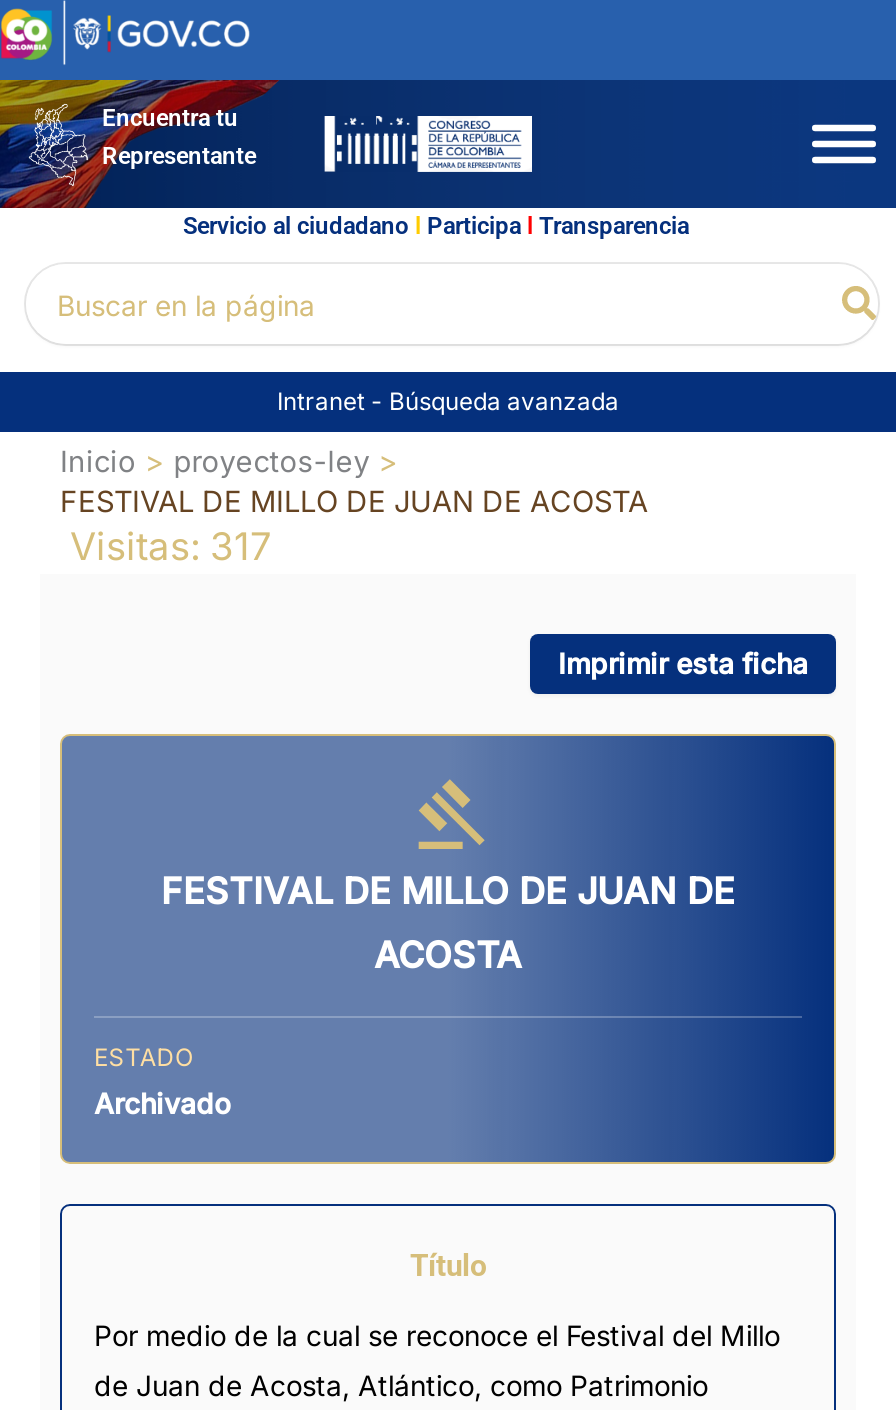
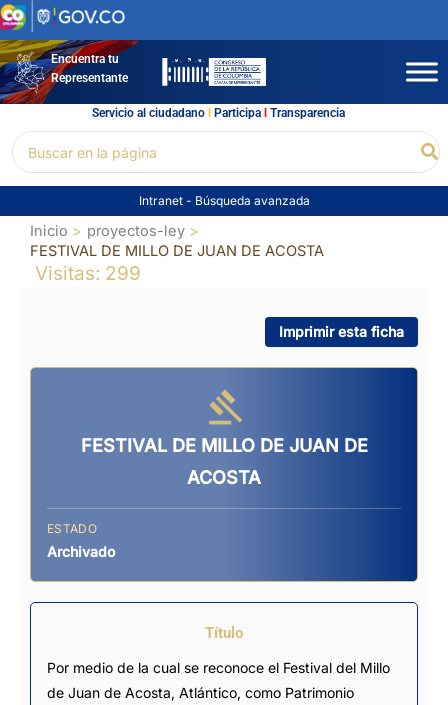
[70,523,272,569] Visitas: 317 -> [35,262,141,285] Visitas: 299

